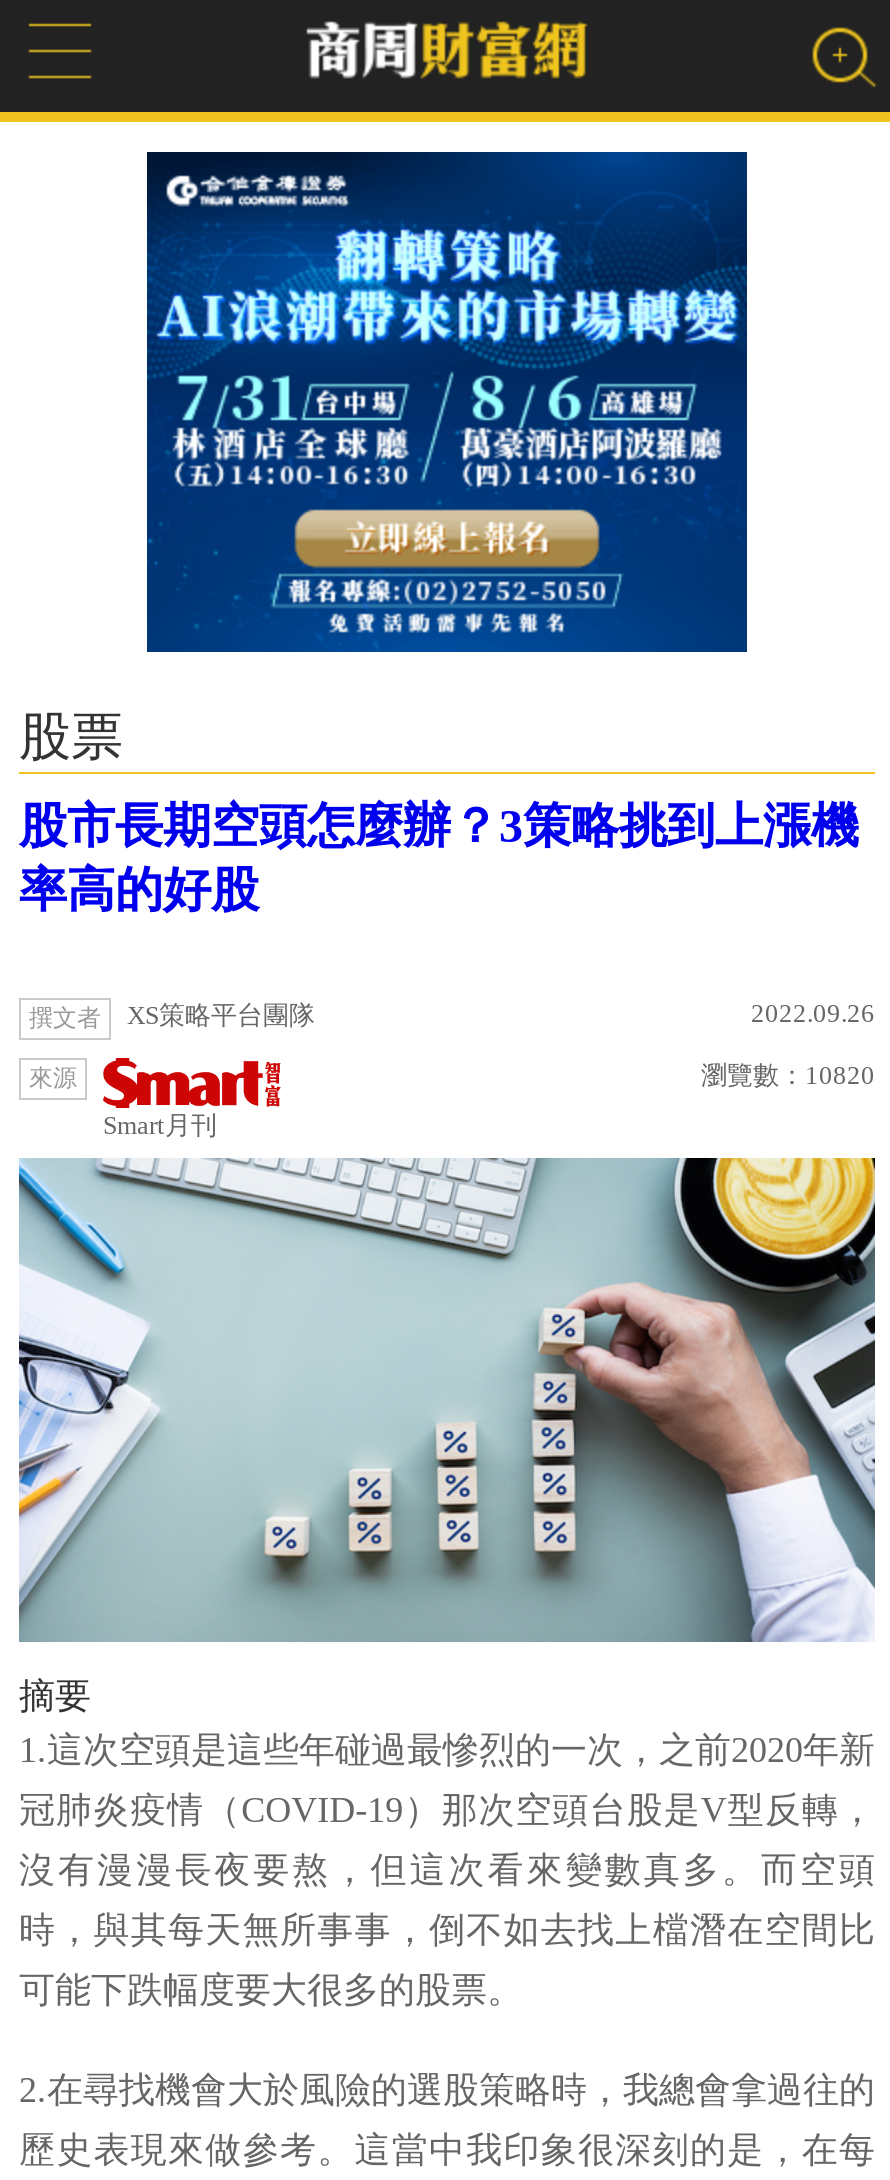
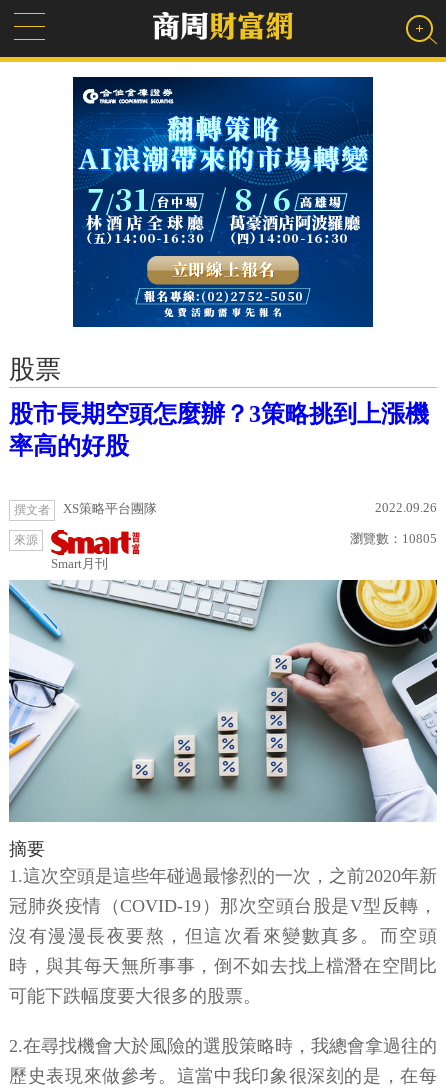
[701,1060,875,1090] 瀏覽數：10820 -> [350,531,437,546] 瀏覽數：10805

